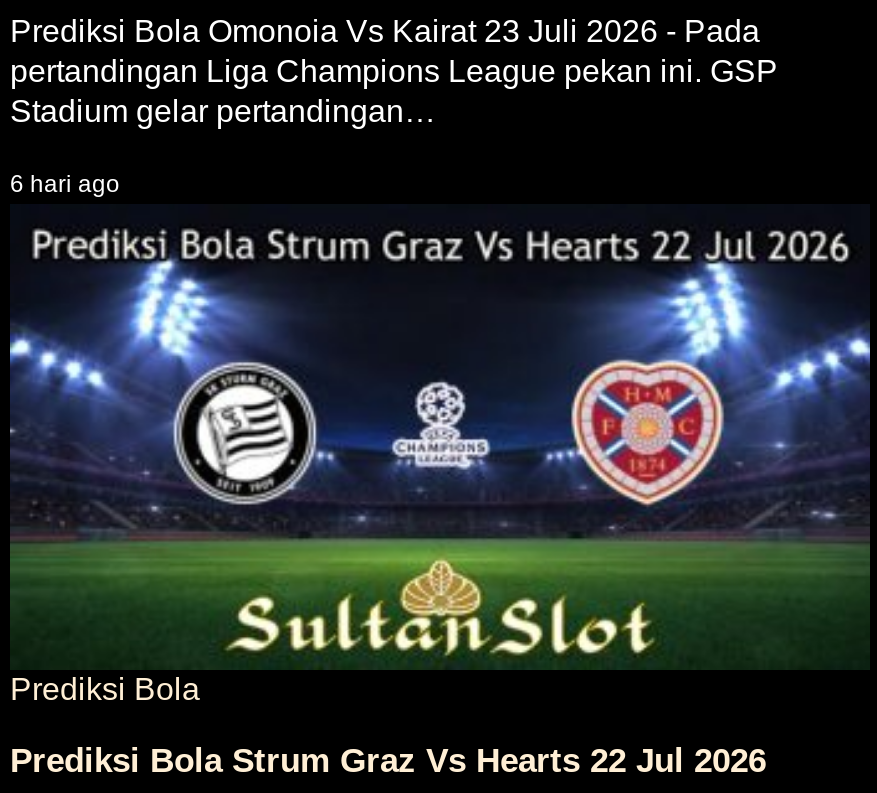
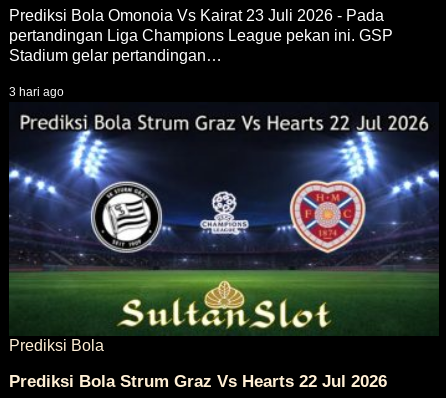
[10,169,120,197] 6 hari ago -> [9,85,64,99] 3 hari ago

